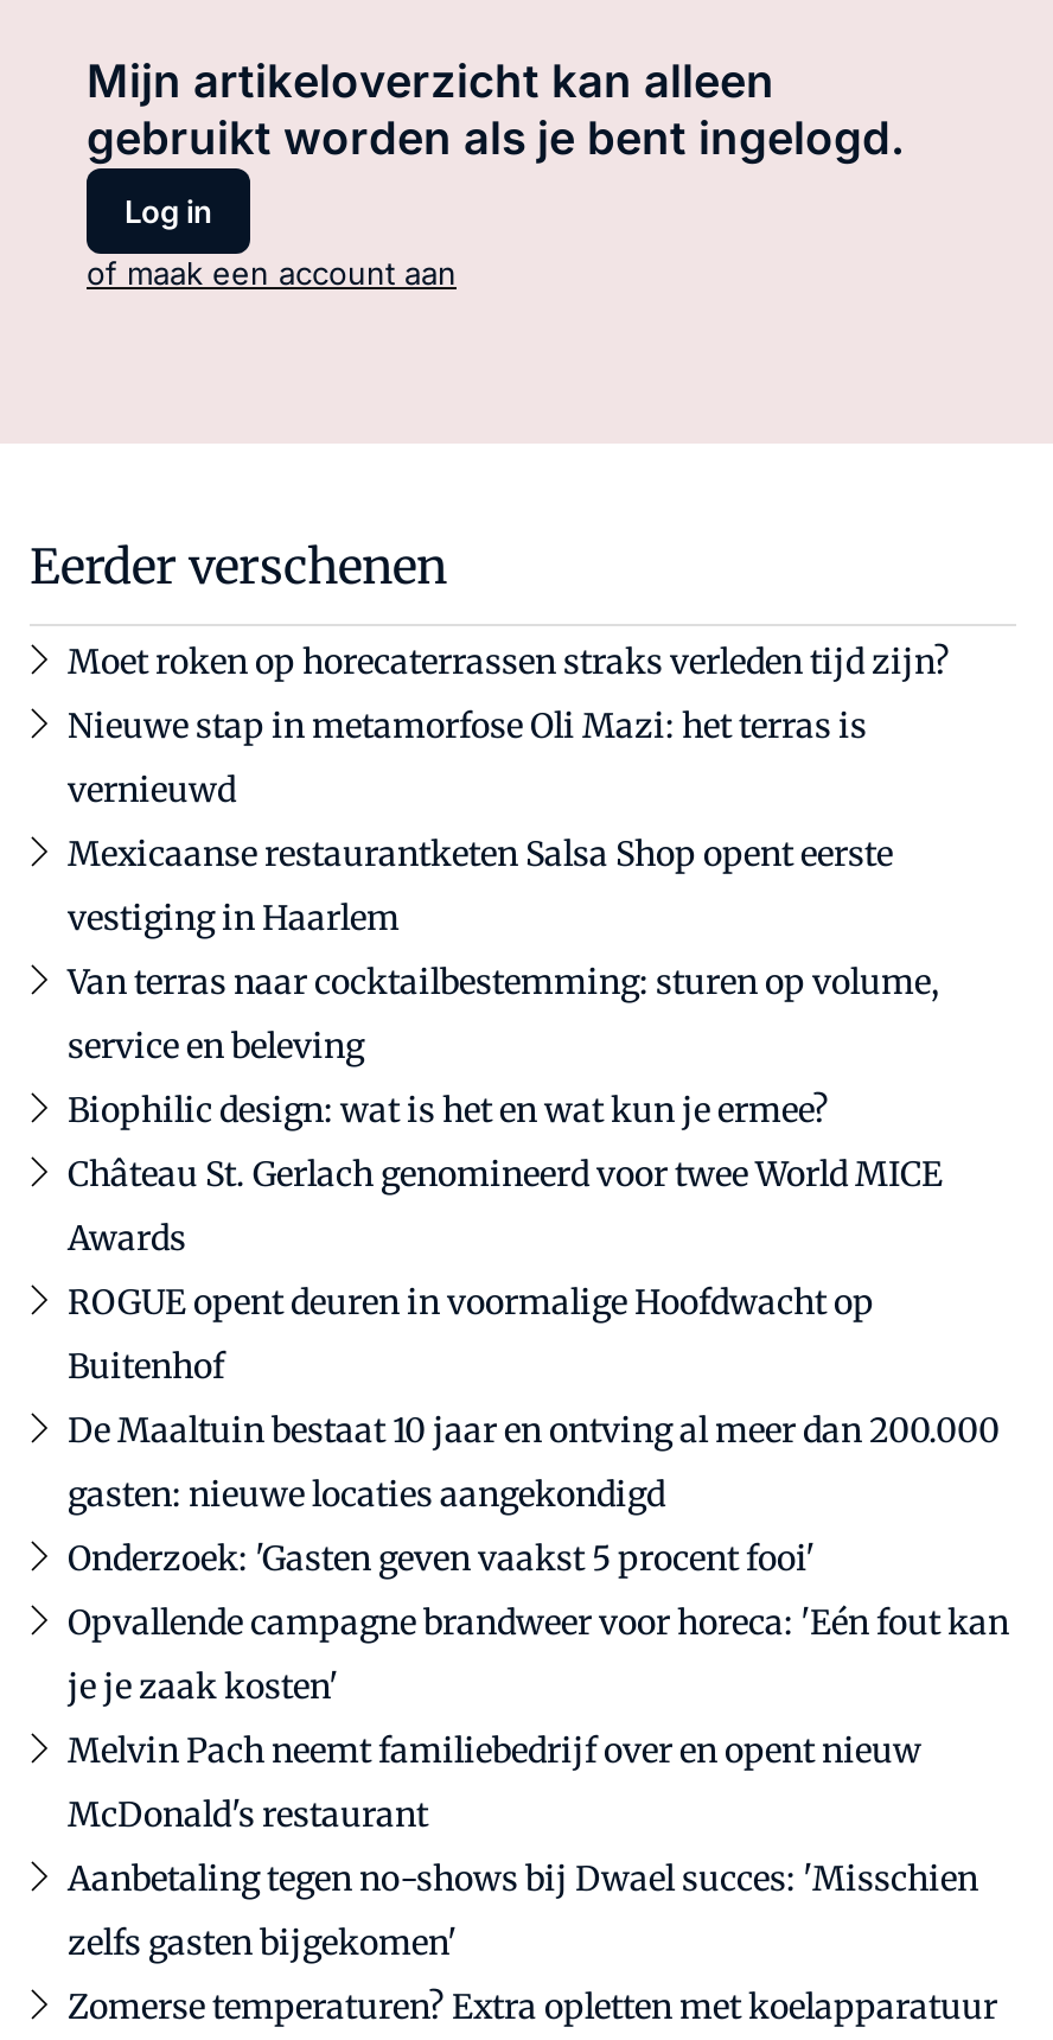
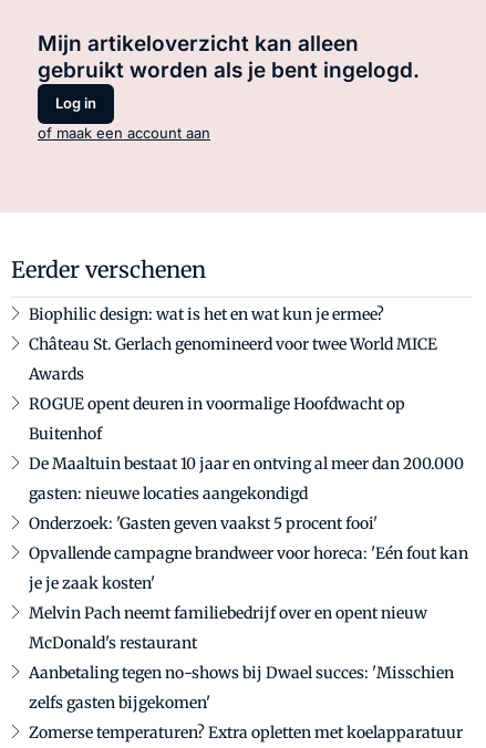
[68,642,950,1069] Moet roken op horecaterrassen straks verleden tijd zijn? | Nieuwe stap in metamorfose Oli Mazi: het terras is | vernieuwd | Mexicaanse restaurantketen Salsa Shop opent eerste | vestiging in Haarlem | Van terras naar cocktailbestemming: sturen op volume, | service en beleving -> none

